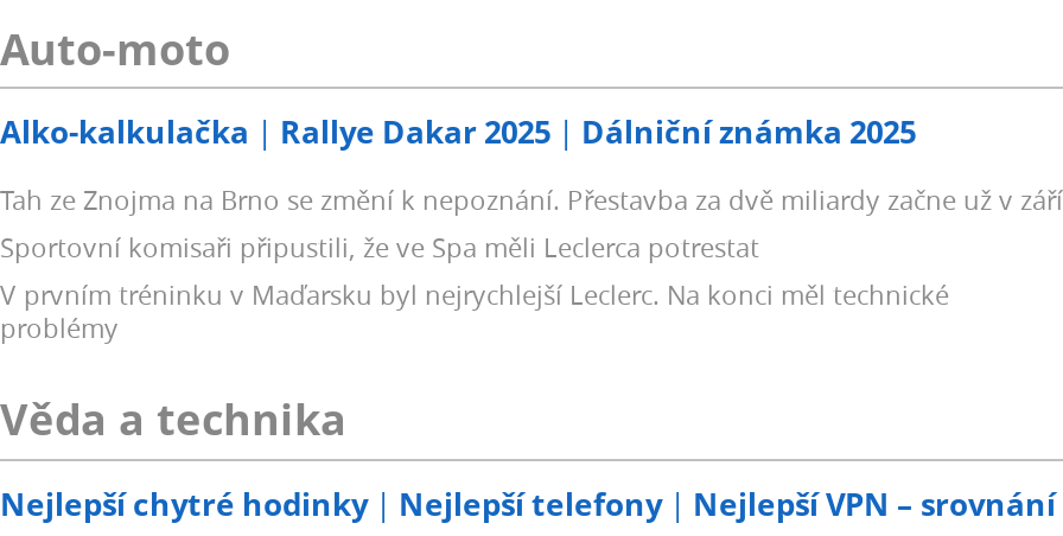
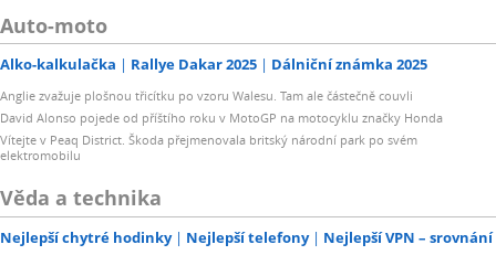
[0,181,1063,345] Tah ze Znojma na Brno se změní k nepoznání. Přestavba za dvě miliardy začne už v září | Sportovní komisaři připustili, že ve Spa měli Leclerca potrestat | V prvním tréninku v Maďarsku byl nejrychlejší Leclerc. Na konci měl technické | problémy -> [0,87,443,163] Anglie zvažuje plošnou třicítku po vzoru Walesu. Tam ale částečně couvli | David Alonso pojede od příštího roku v MotoGP na motocyklu značky Honda | Vítejte v Peaq District. Škoda přejmenovala britský národní park po svém | elektromobilu

